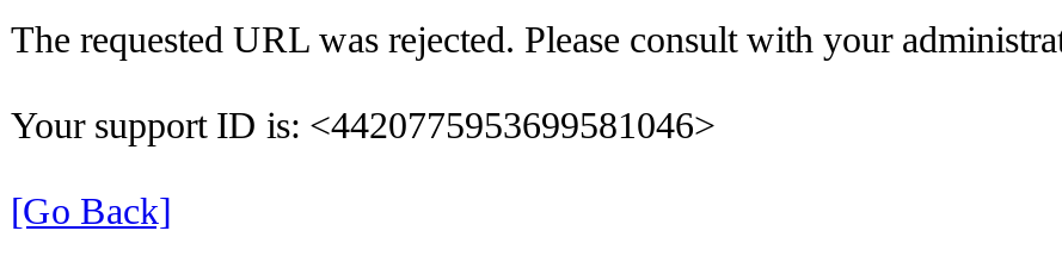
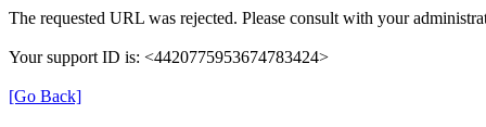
[11,105,716,145] Your support ID is: <4420775953699581046> -> [9,48,329,66] Your support ID is: <4420775953674783424>

